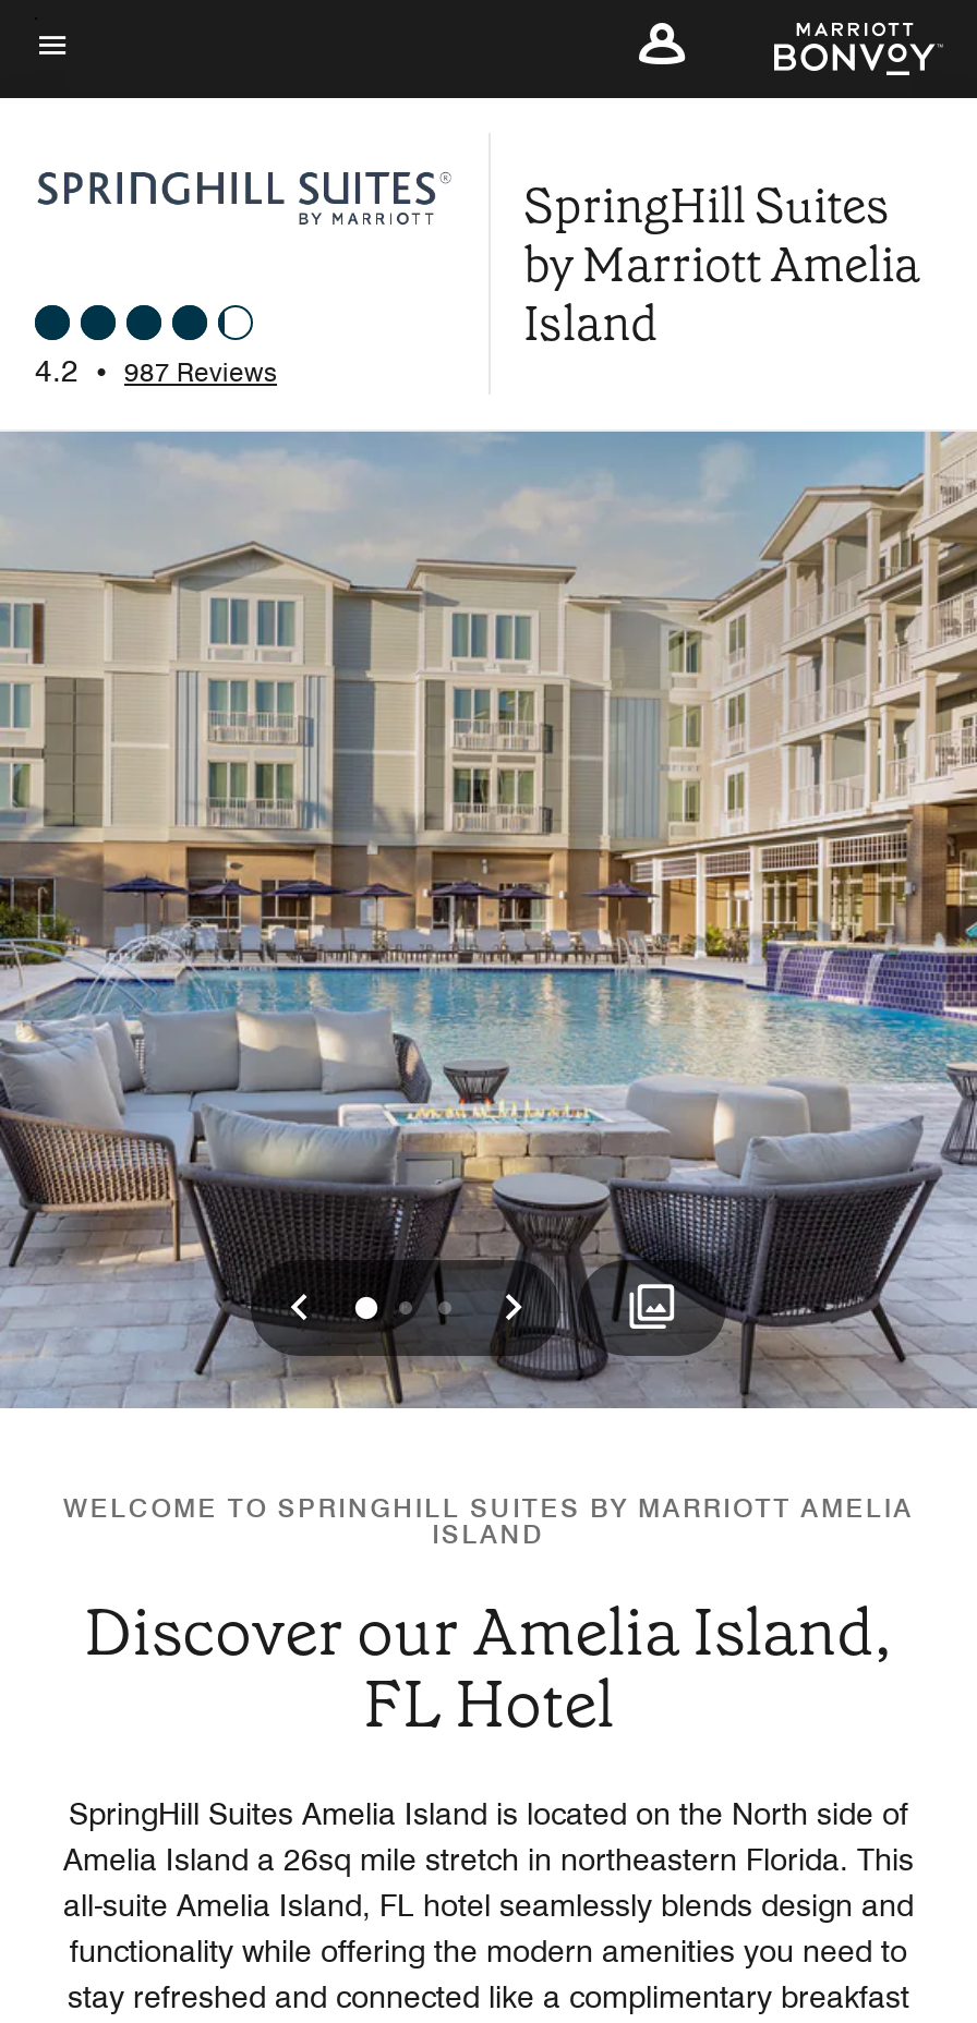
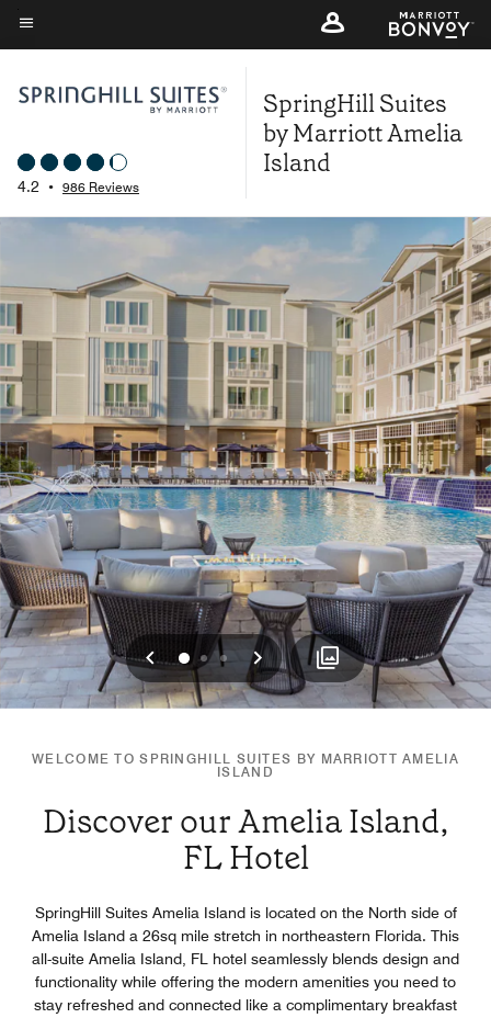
[35,353,277,388] 4.2 • 987 Reviews -> [18,178,139,195] 4.2 • 986 Reviews

